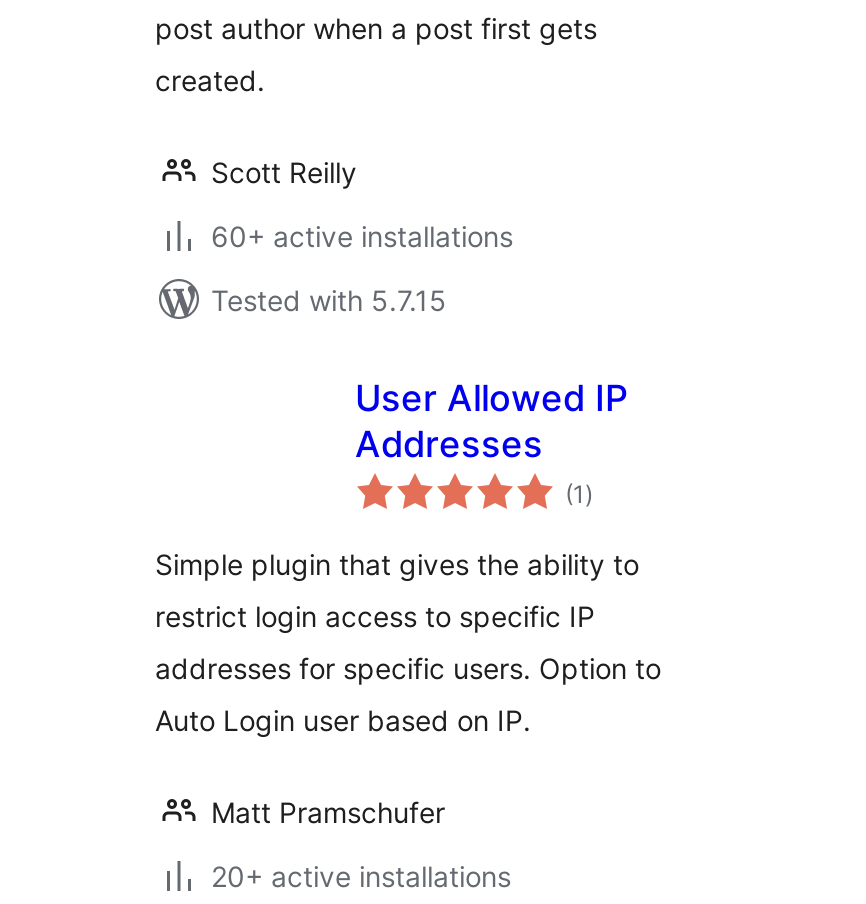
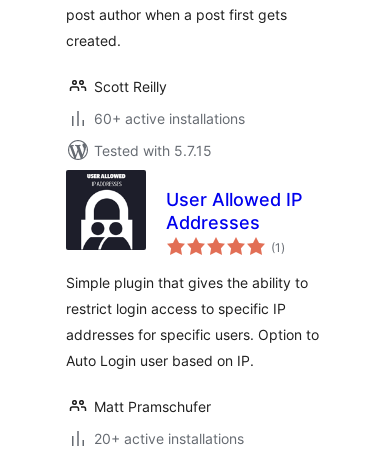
none -> [65,169,147,251] [image]

